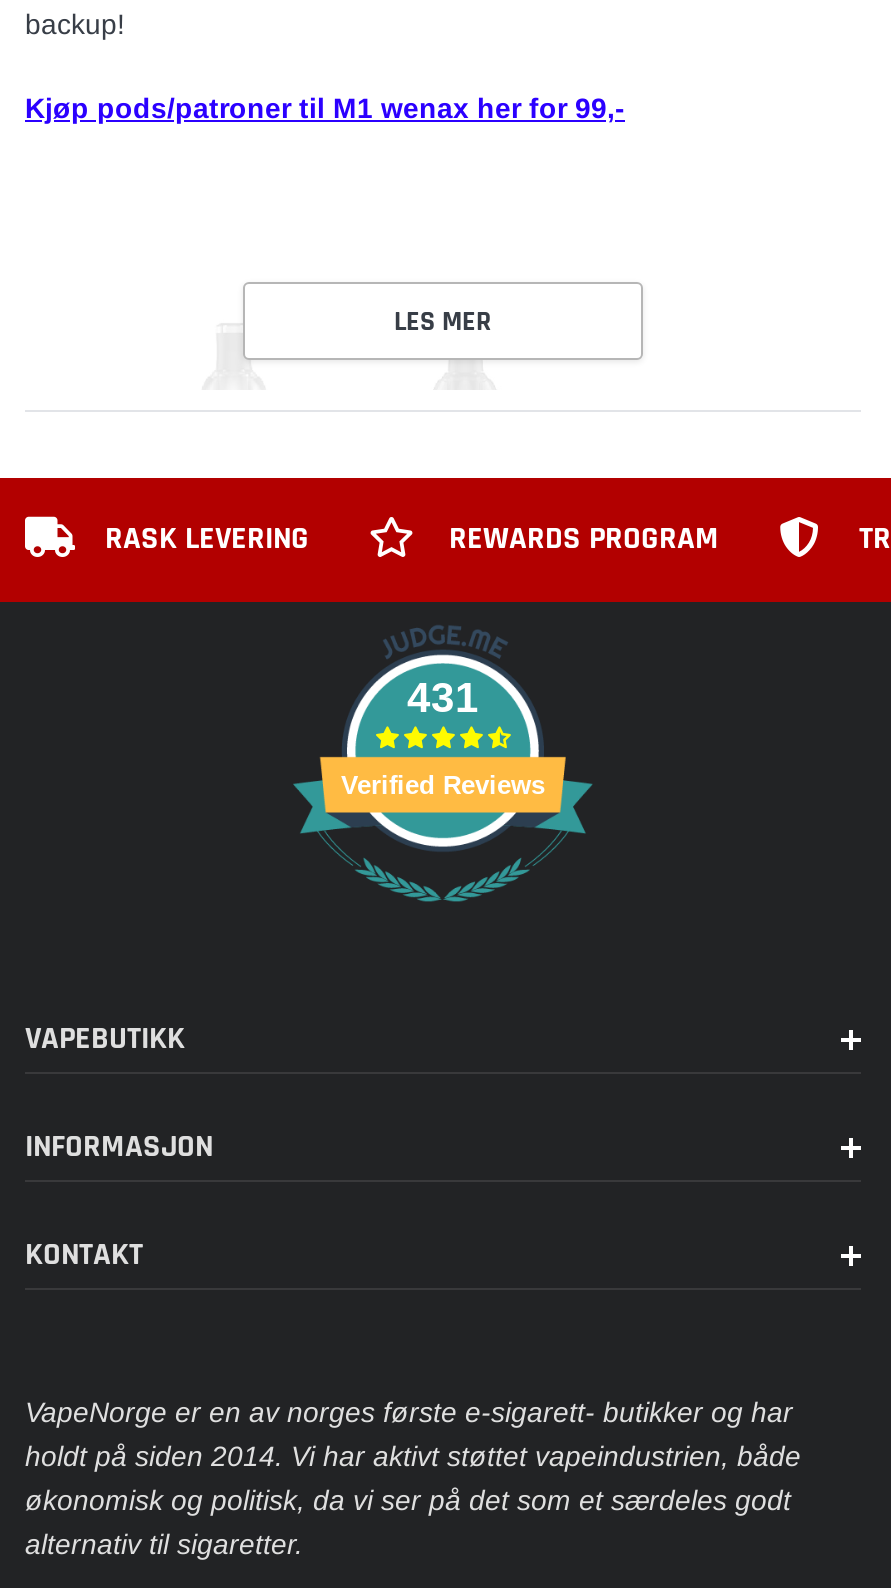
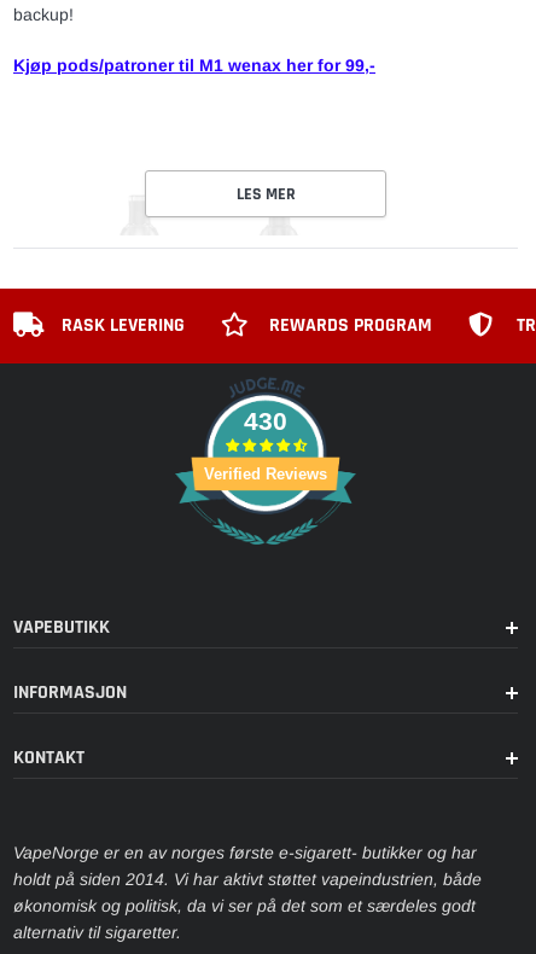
[407,674,479,720] 431 -> [244,407,287,434] 430

